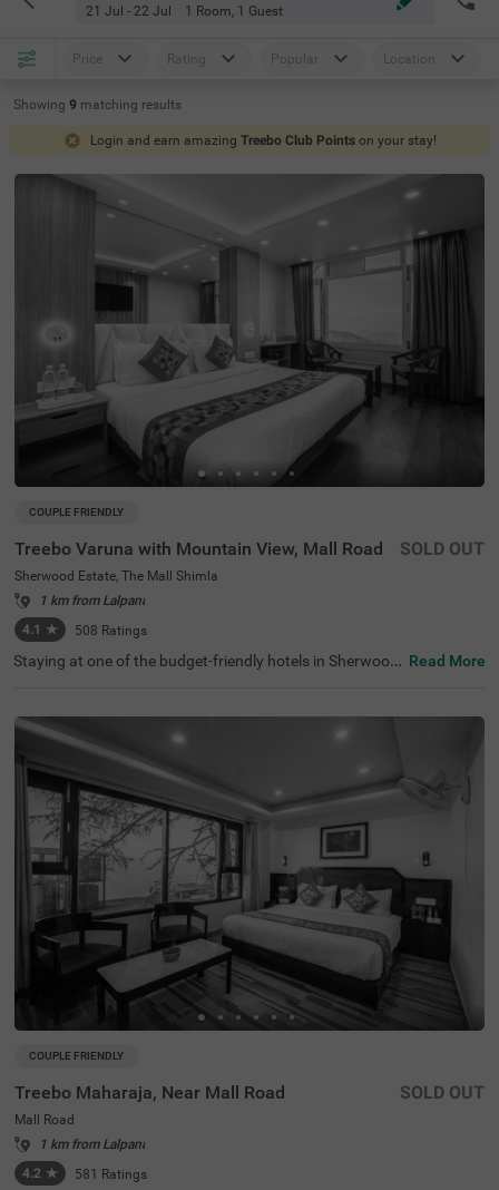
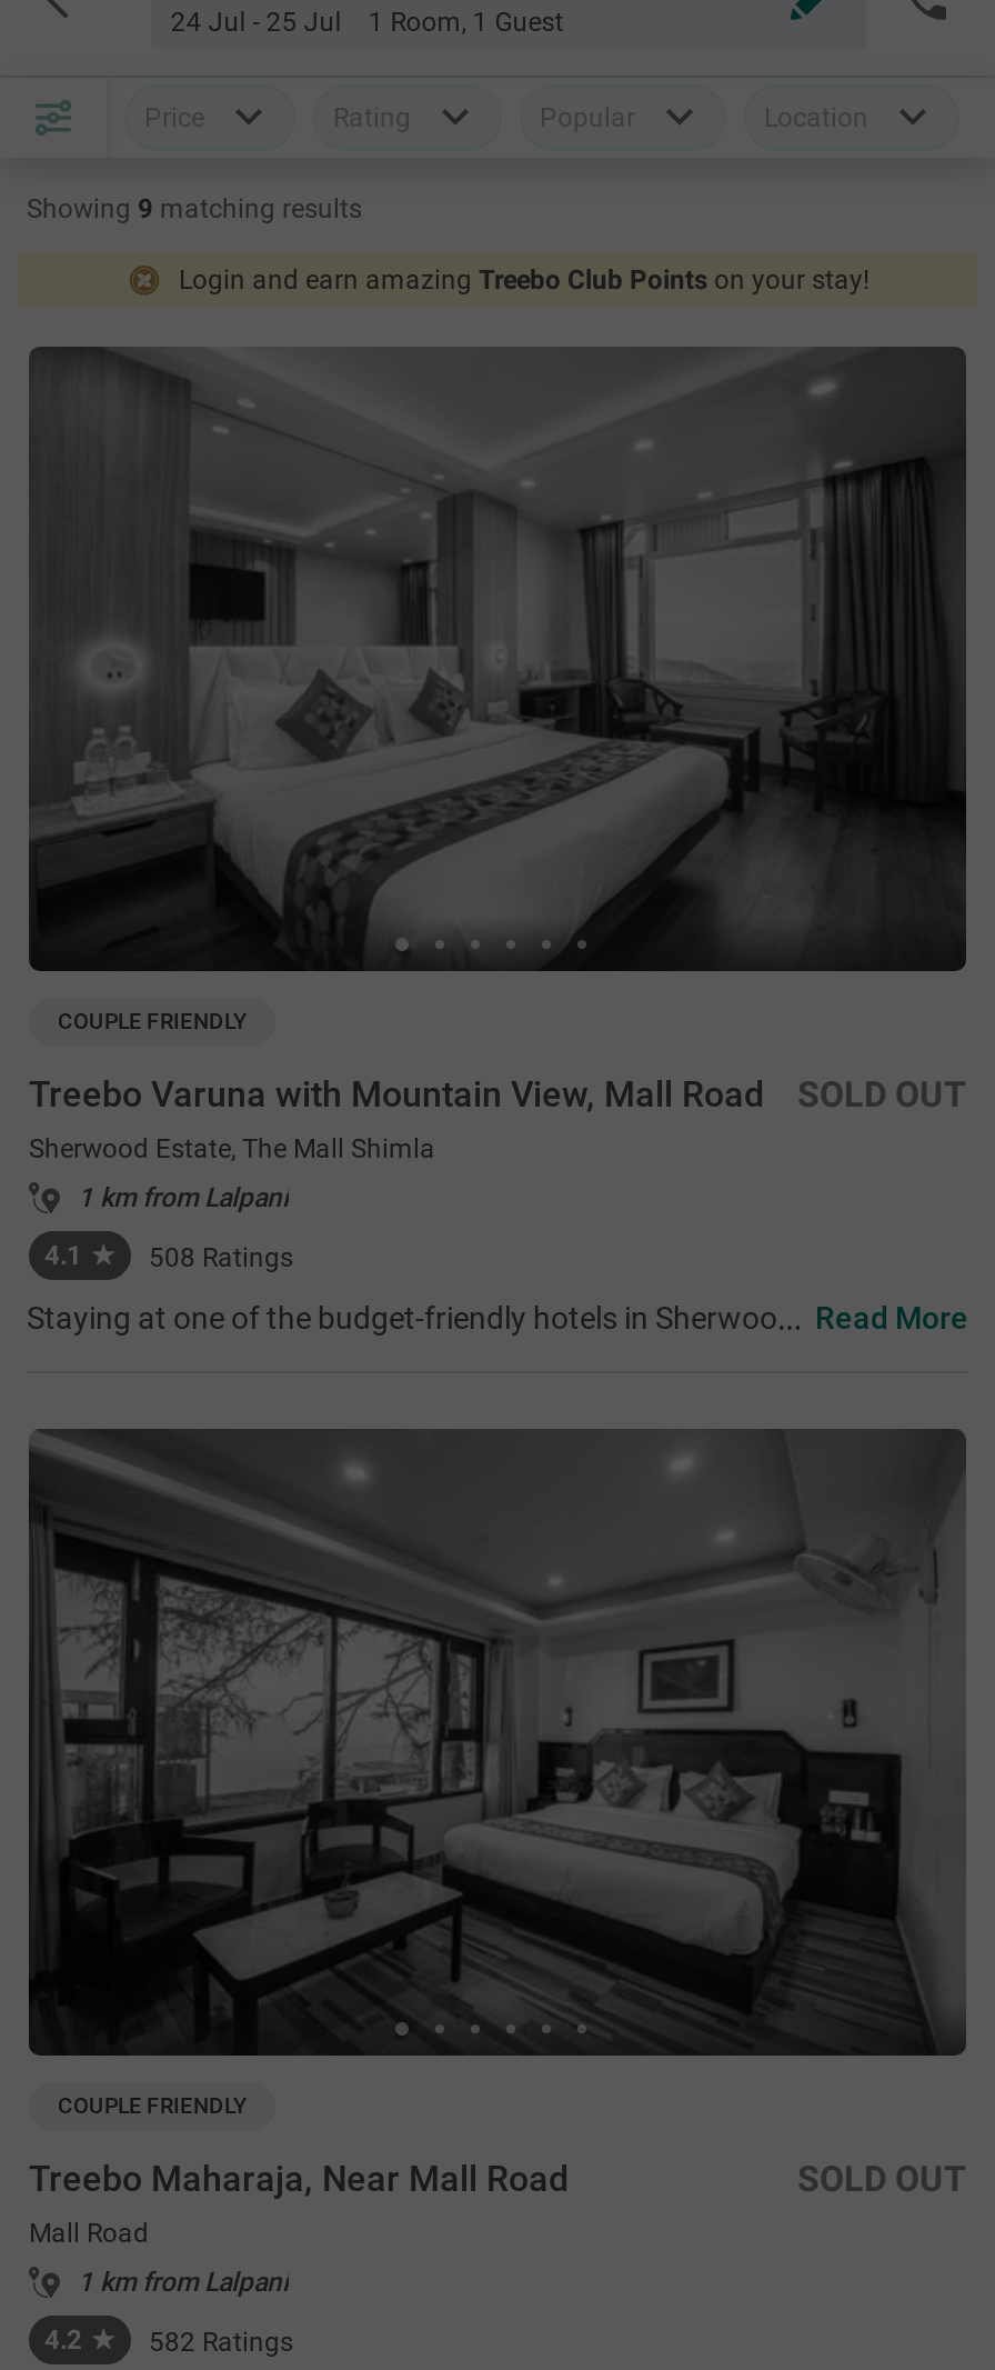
[86,3,283,19] 21 Jul - 22 Jul 1 Room, 1 Guest -> [171,7,564,38] 24 Jul - 25 Jul 1 Room, 1 Guest
[75,1166,147,1182] 581 Ratings -> [149,2326,293,2357] 582 Ratings

